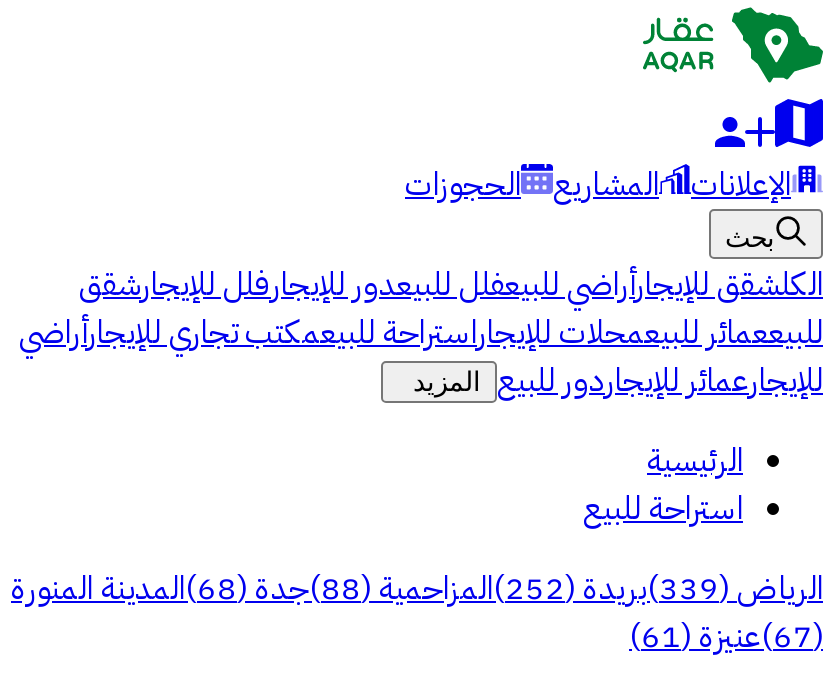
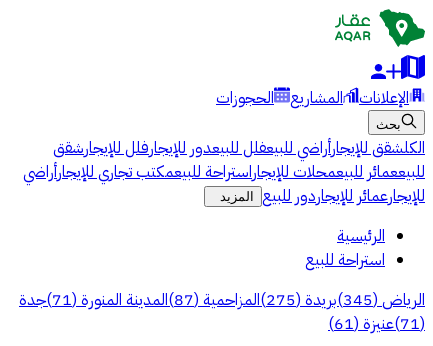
[11,565,823,613] الرياض (339)بريدة (252)المزاحمية (88)جدة (68)المدينة المنورة -> [19,288,425,312] الرياض (345)بريدة (275)المزاحمية (87)المدينة المنورة (71)جدة
[773,613,813,661] 67 -> [400,312,420,336] 71

